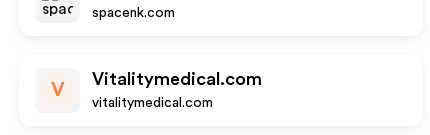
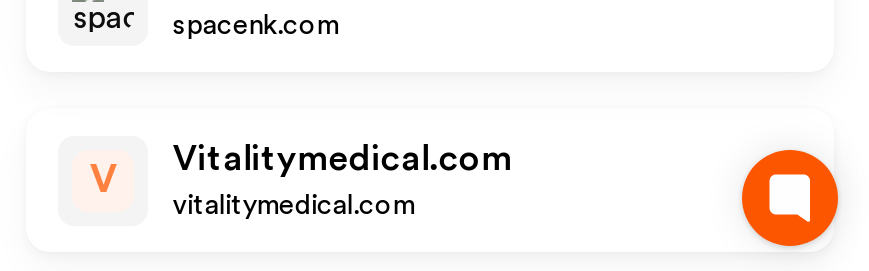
none -> [740,148,840,250] [image]

